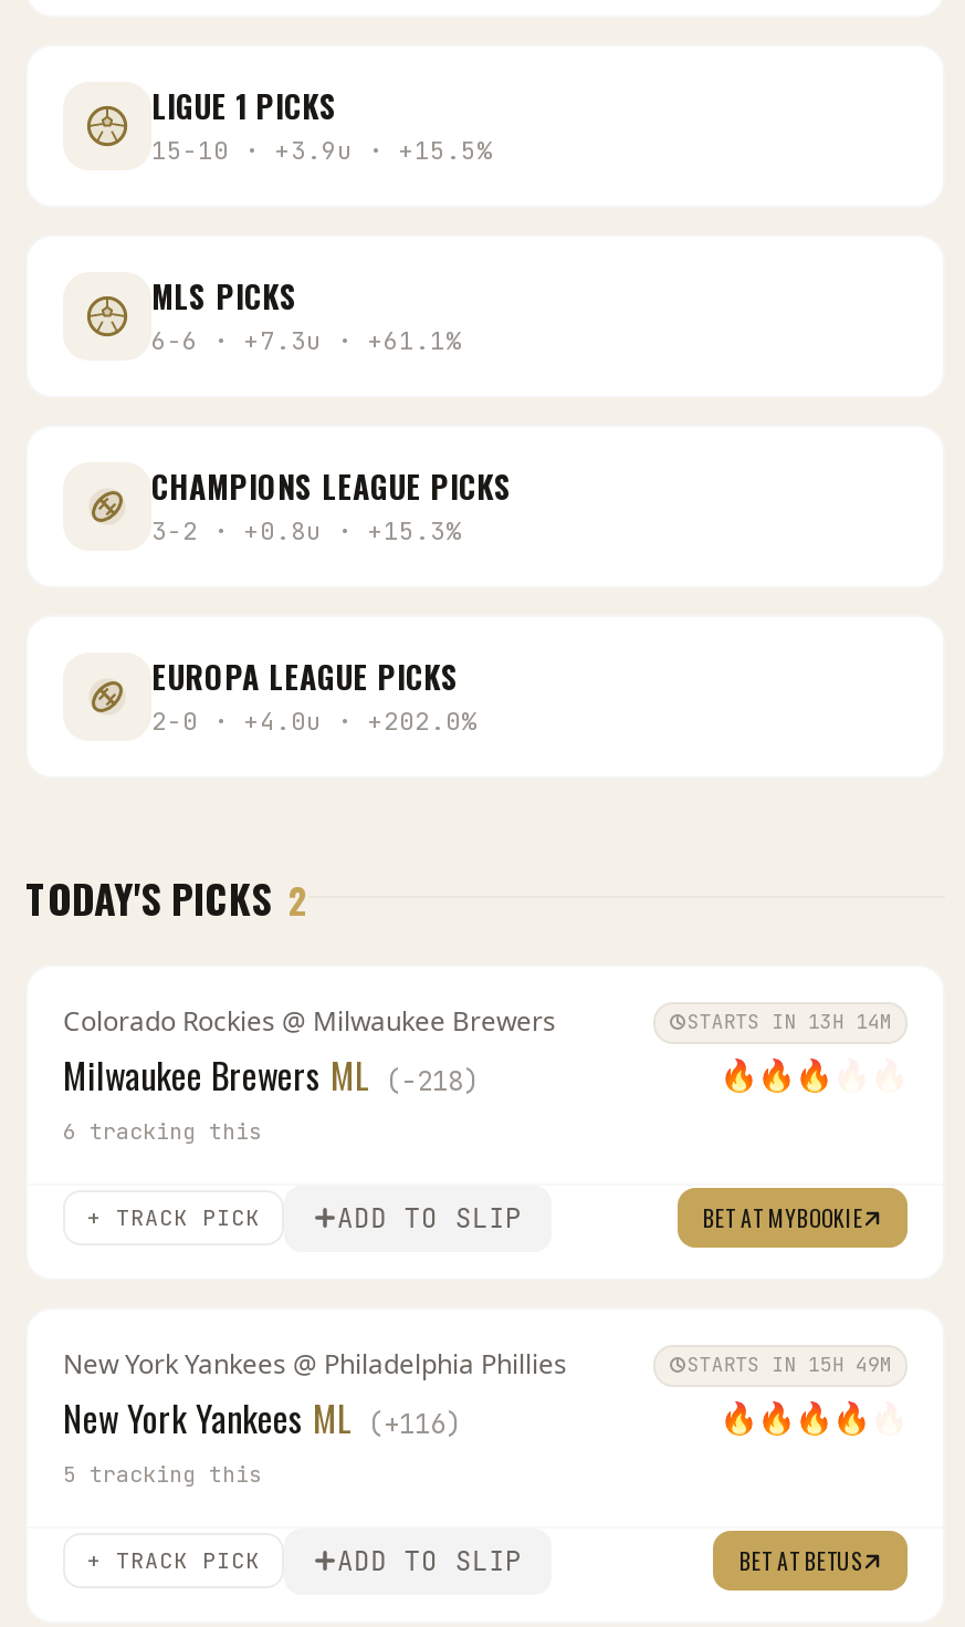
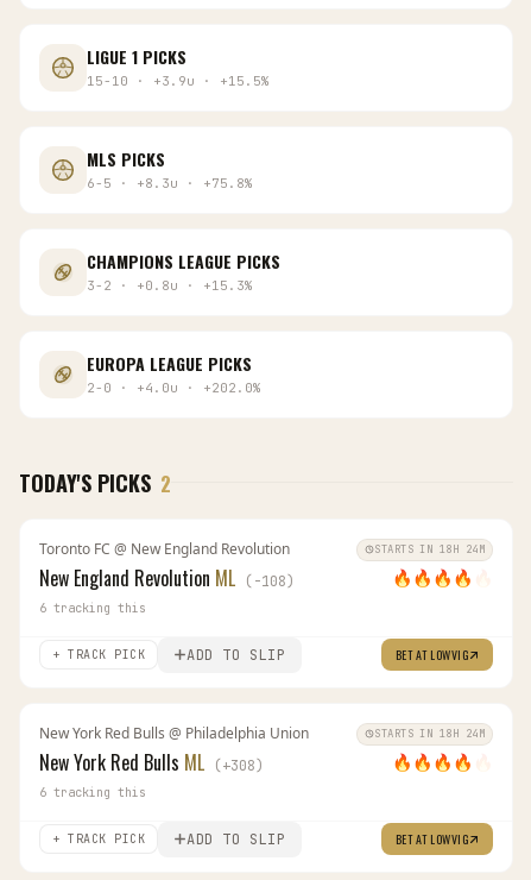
[151,324,461,355] 6 - 6 · + 7.3u · +61.1% -> [87,174,253,191] 6 - 5 · + 8.3u · +75.8%
[63,1002,892,1101] Colorado Rockies @ Milwaukee Brewers | STARTS IN 13H 14M | Milwaukee Brewers ML (-218) -> [39,539,485,592] Toronto FC @ New England Revolution | STARTS IN 18H 24M | New England Revolution ML (-108)
[703,1201,863,1234] BET AT MYBOOKIE -> [395,646,469,664] BET AT LOWVIG
[63,1345,892,1443] New York Yankees @ Philadelphia Phillies | STARTS IN 15H 49M | New York Yankees ML (+116) -> [39,723,485,776] New York Red Bulls @ Philadelphia Union | STARTS IN 18H 24M | New York Red Bulls ML (+308)
[63,1459,262,1488] 5 tracking this -> [39,784,146,800] 6 tracking this
[740,1544,863,1577] BET AT BETUS -> [395,830,469,848] BET AT LOWVIG

